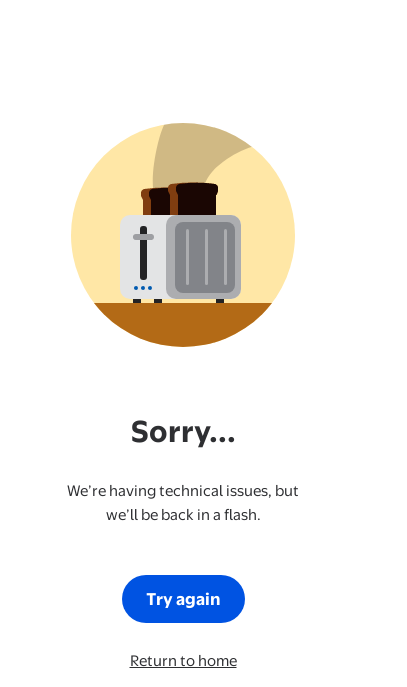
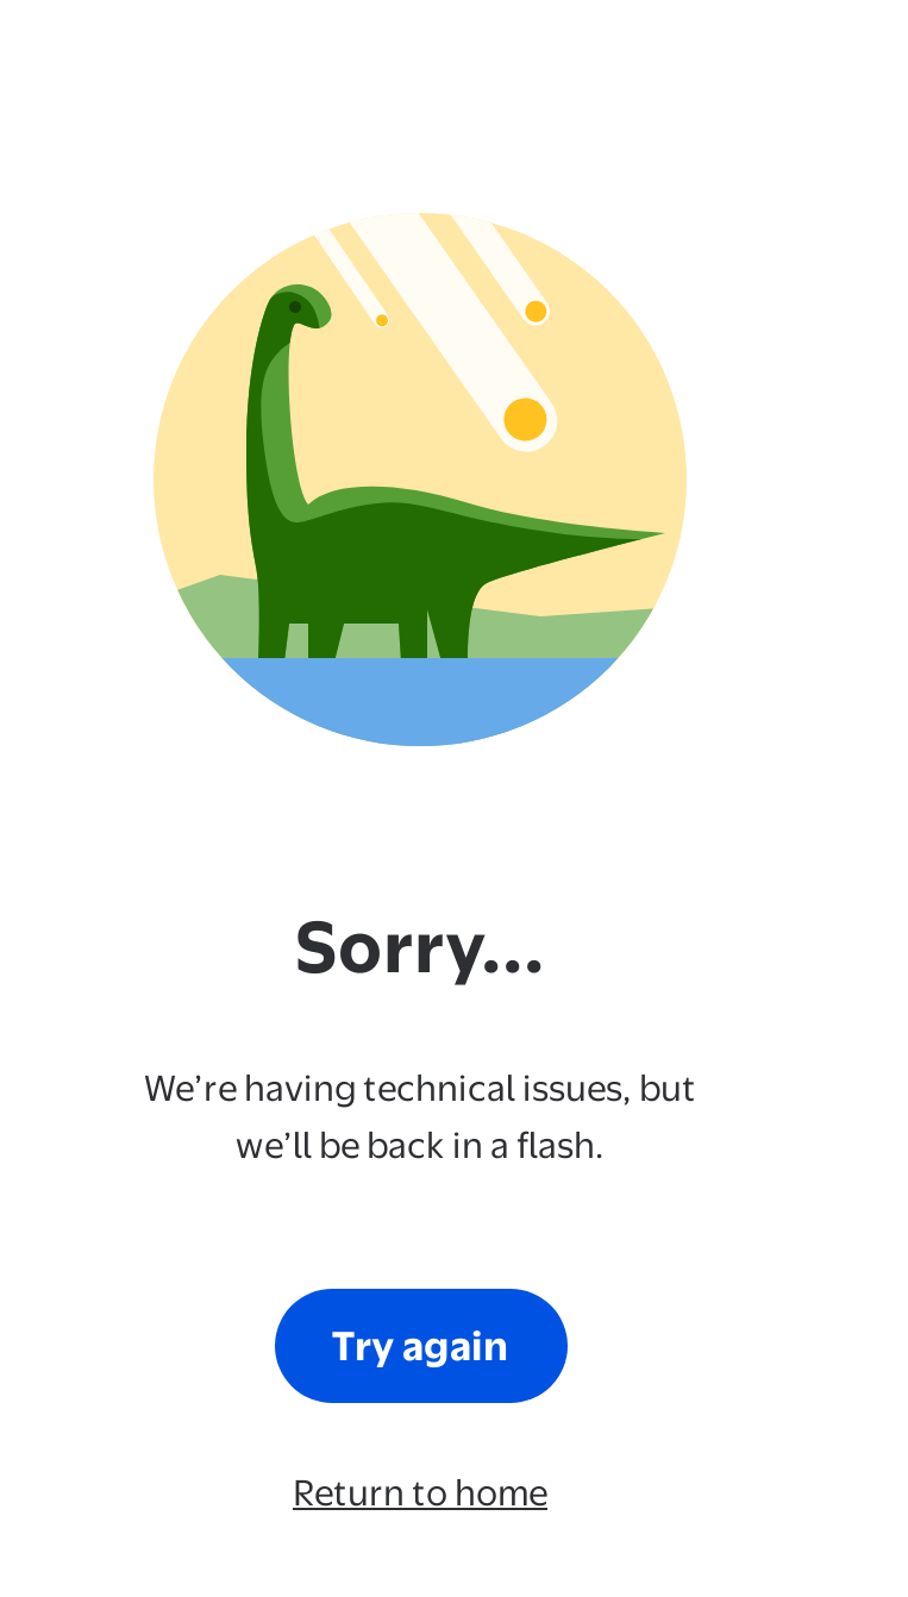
[82,123,282,348] [image] -> [177,215,663,749] [image]

